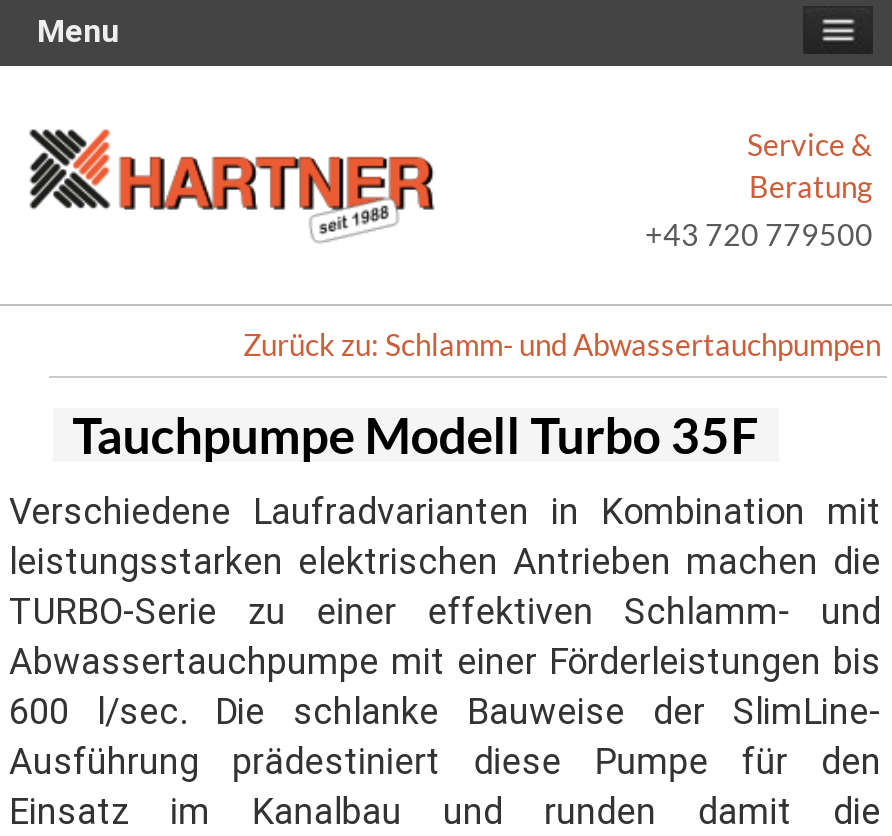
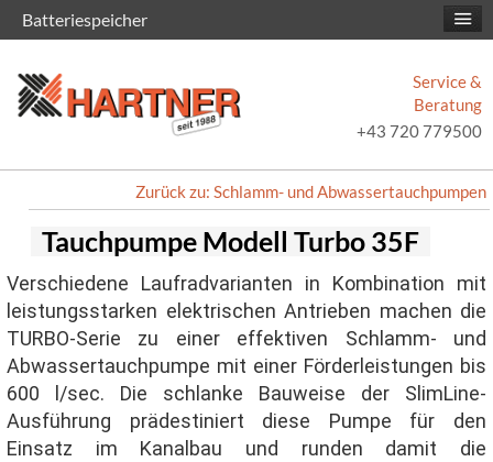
[37,12,119,50] Menu -> [22,9,147,30] Batteriespeicher

